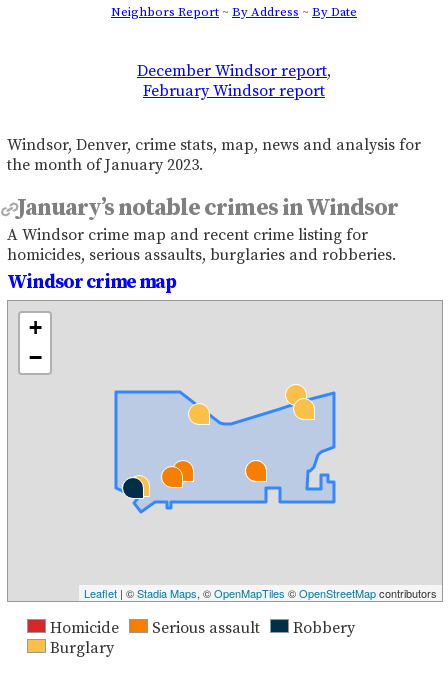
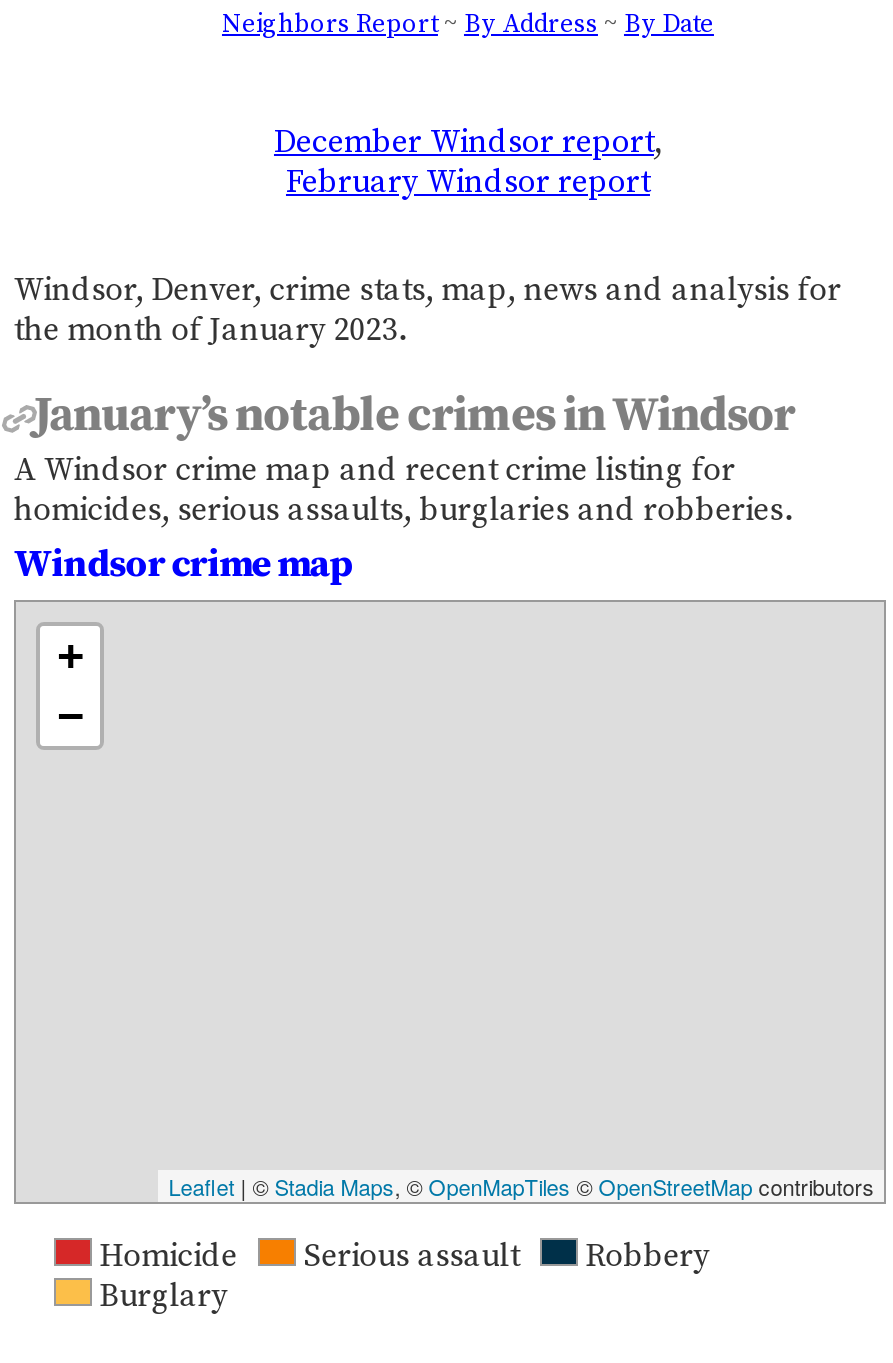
[113,384,337,514] [image] -> none

